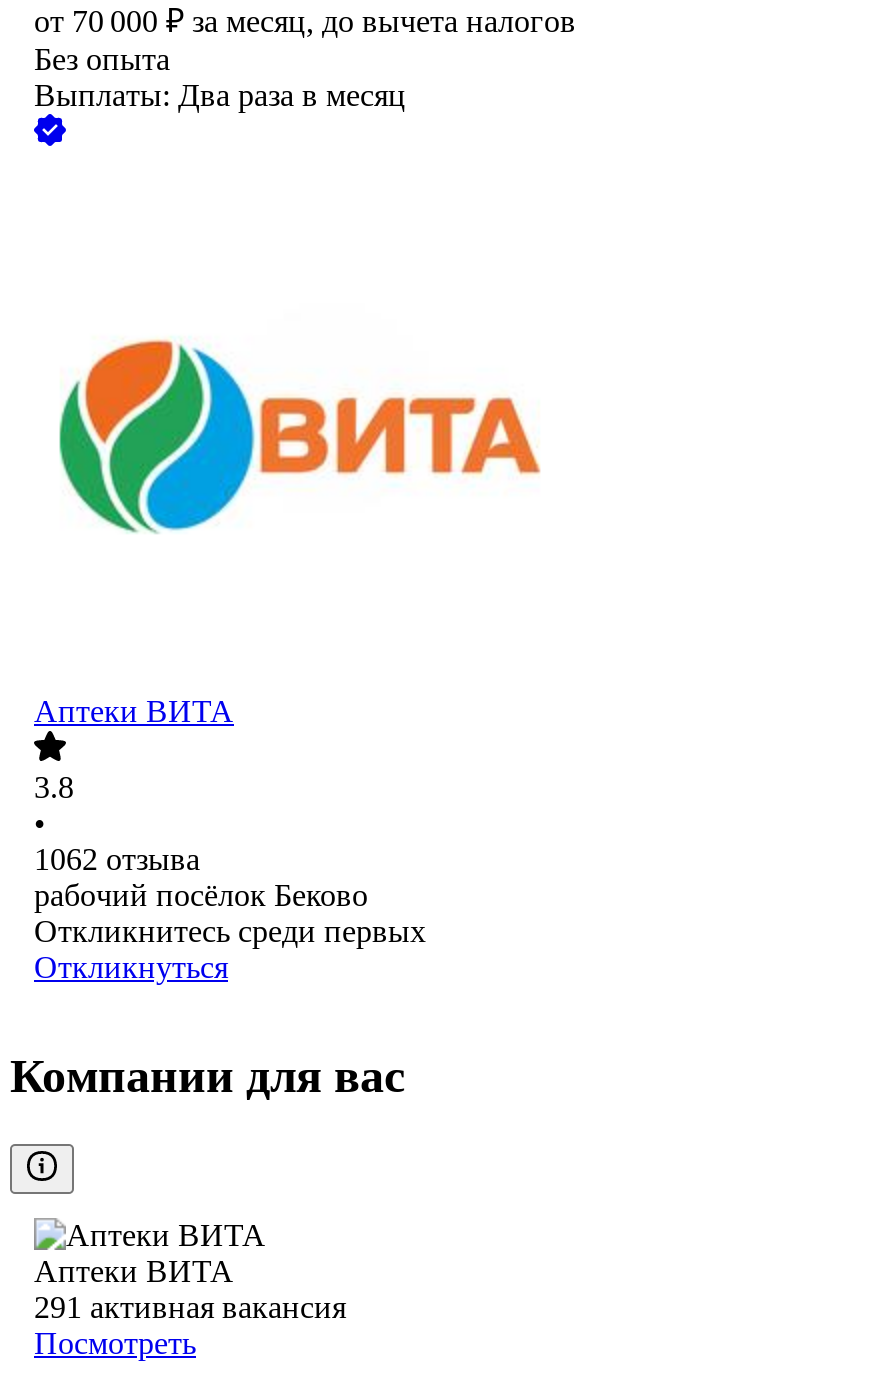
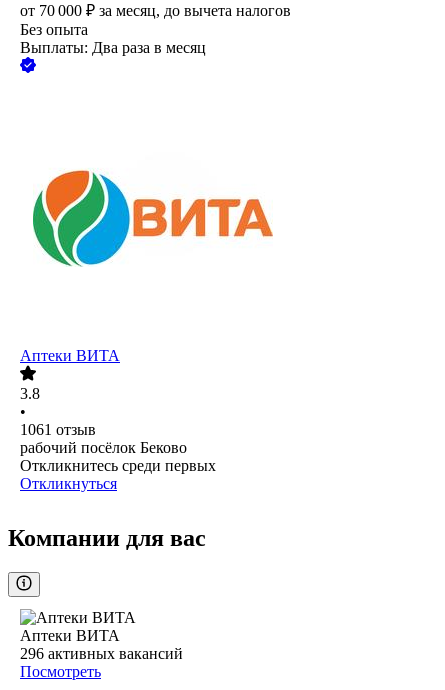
[34,843,200,877] 1062 отзыва -> [20,421,96,438] 1061 отзыв
[34,1291,346,1325] 291 активная вакансия -> [20,645,183,662] 296 активных вакансий

